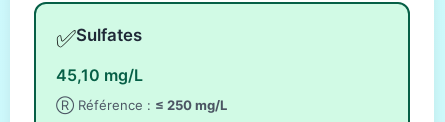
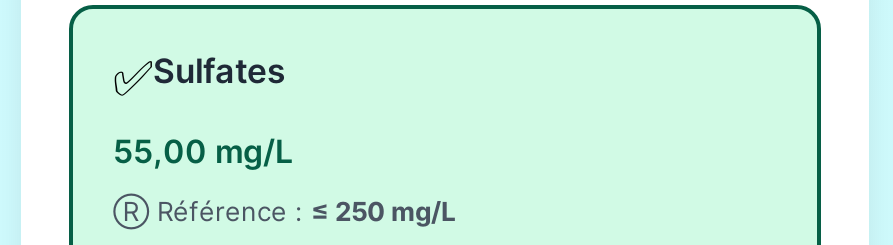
[56,65,143,85] 45,10 mg/L -> [113,131,293,171] 55,00 mg/L

